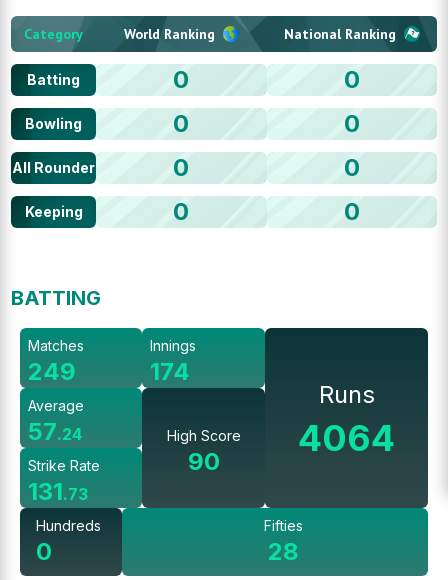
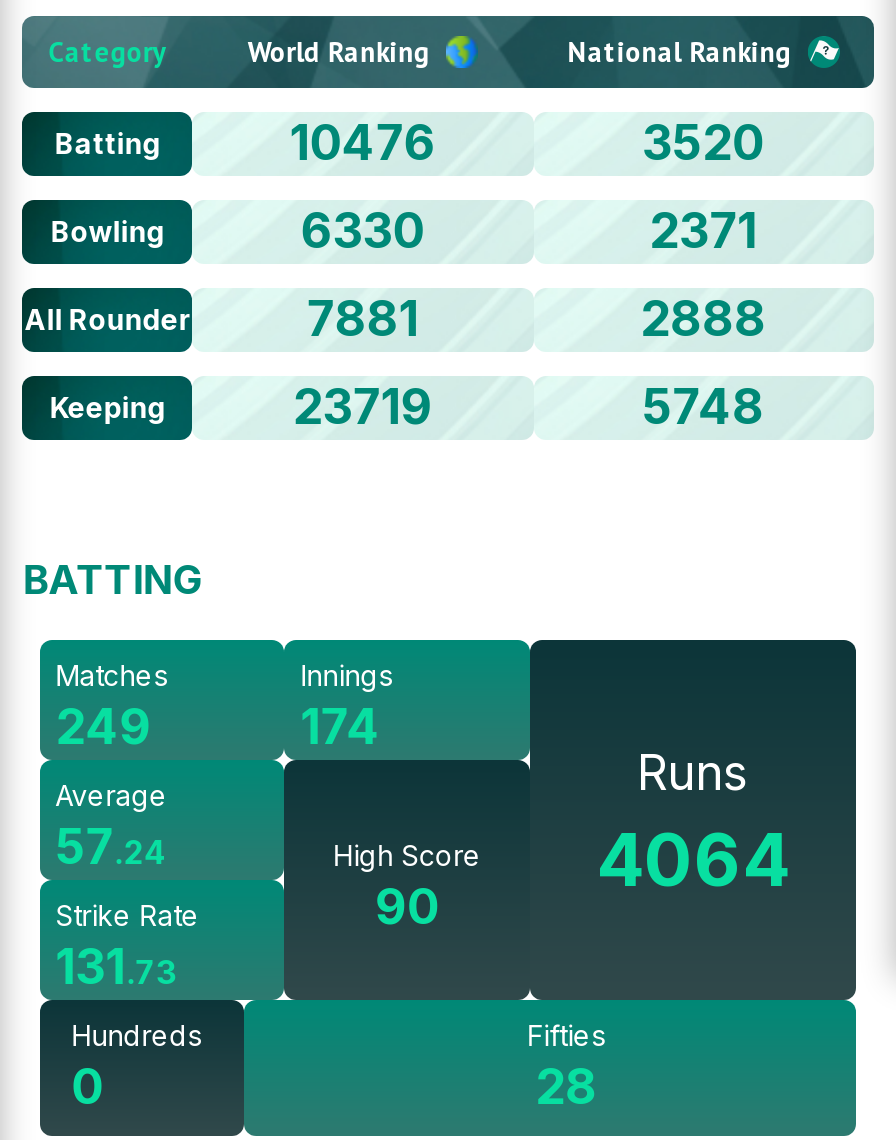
[173,65,189,94] 0 -> [290,114,436,172] 10476
[344,65,360,94] 0 -> [642,114,764,172] 3520
[173,109,189,138] 0 -> [301,202,425,260] 6330
[344,109,360,138] 0 -> [649,202,757,260] 2371
[173,153,189,182] 0 -> [307,290,419,348] 7881
[344,153,360,182] 0 -> [640,290,766,348] 2888
[173,197,189,226] 0 -> [293,378,433,436] 23719
[344,197,360,226] 0 -> [642,378,764,436] 5748

